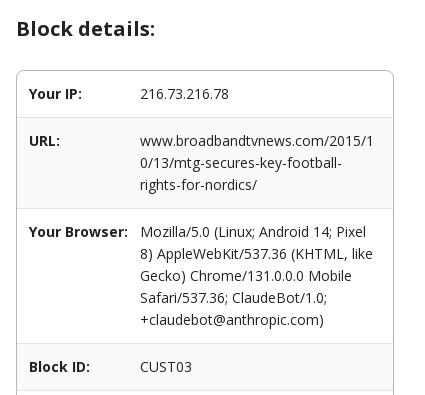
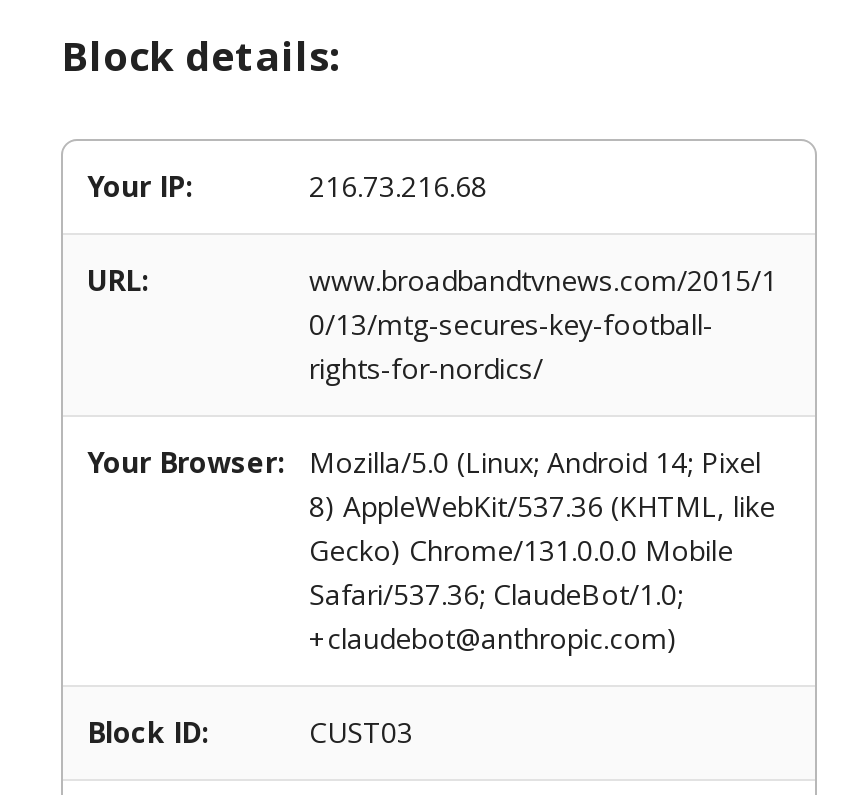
[140,84,229,103] 216.73.216.78 -> [309,167,487,205] 216.73.216.68

